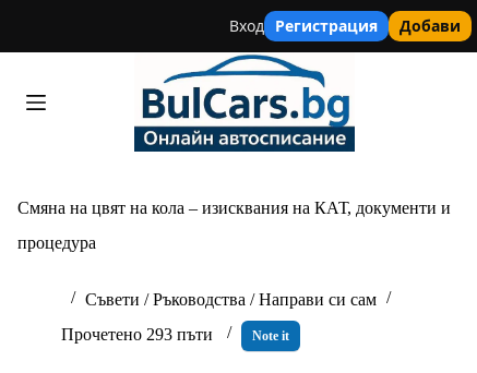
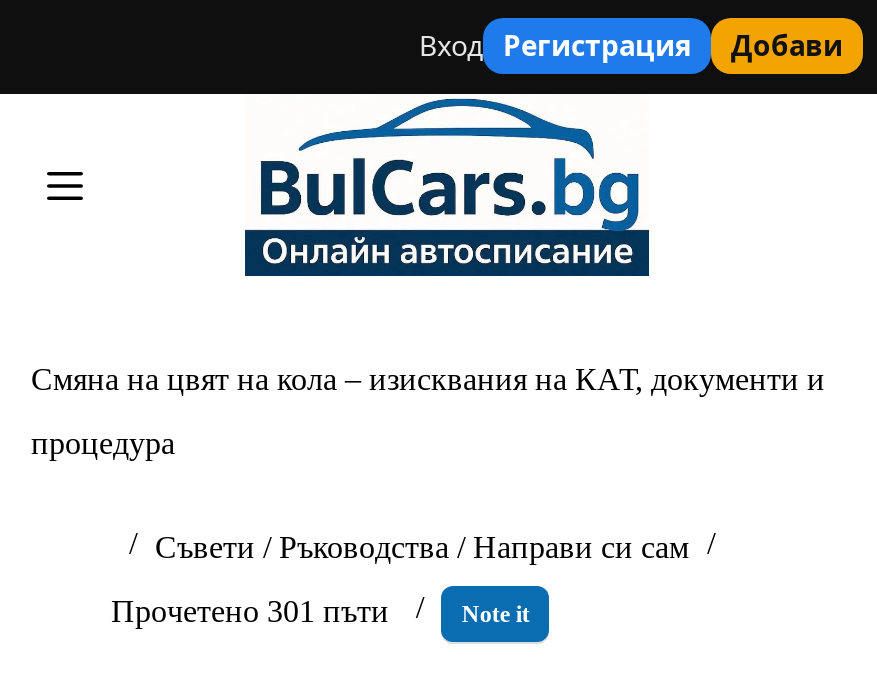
[61,325,213,344] Прочетено 293 пъти -> [111,594,389,628] Прочетено 301 пъти

